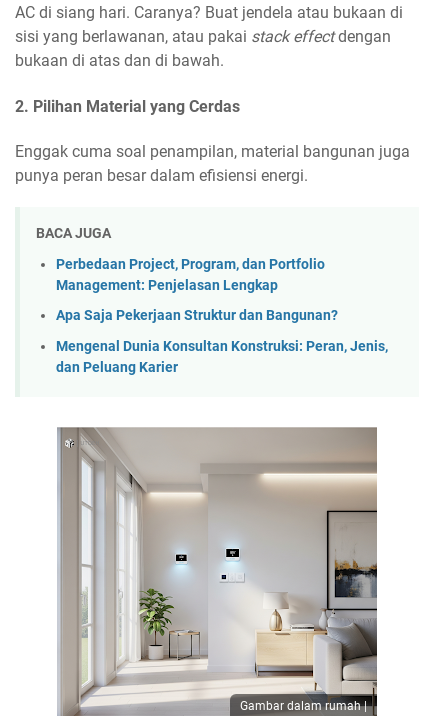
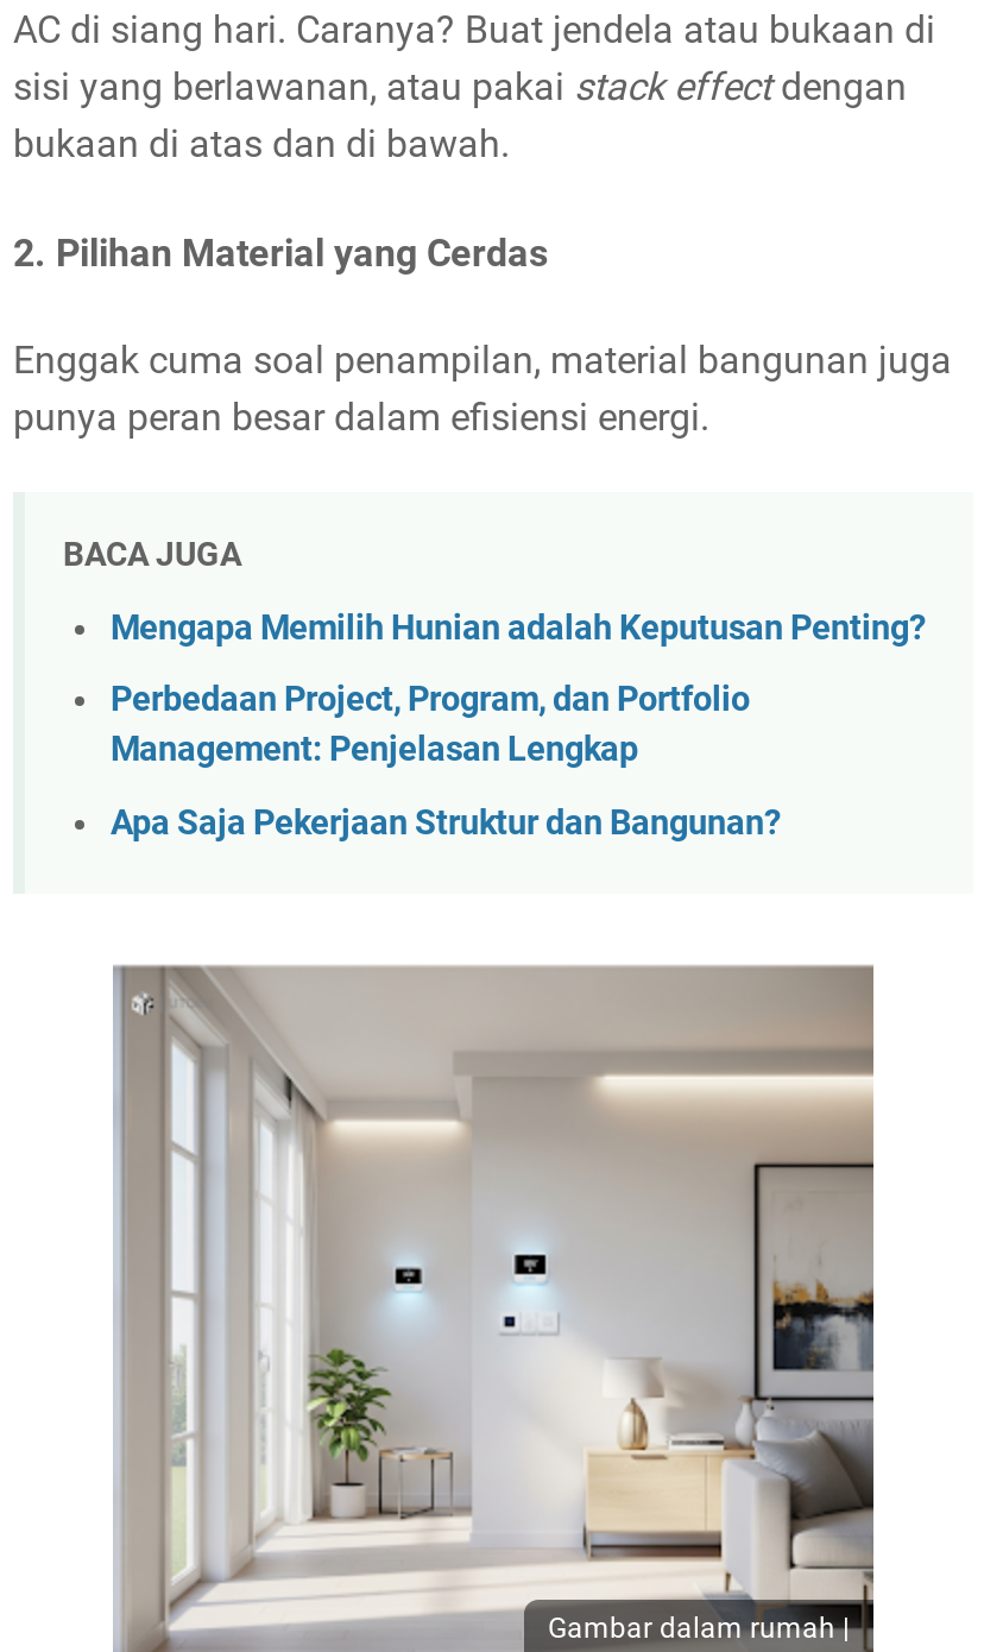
none -> [111,608,926,648] Mengapa Memilih Hunian adalah Keputusan Penting?
moved [56,256,338,324] -> [111,680,781,843]: Perbedaan Project, Program, dan Portfolio | Management: Penjelasan Lengkap | Apa Saja Pekerjaan Struktur dan Bangunan?
[56,338,388,376] Mengenal Dunia Konsultan Konstruksi: Peran, Jenis, | dan Peluang Karier -> none

